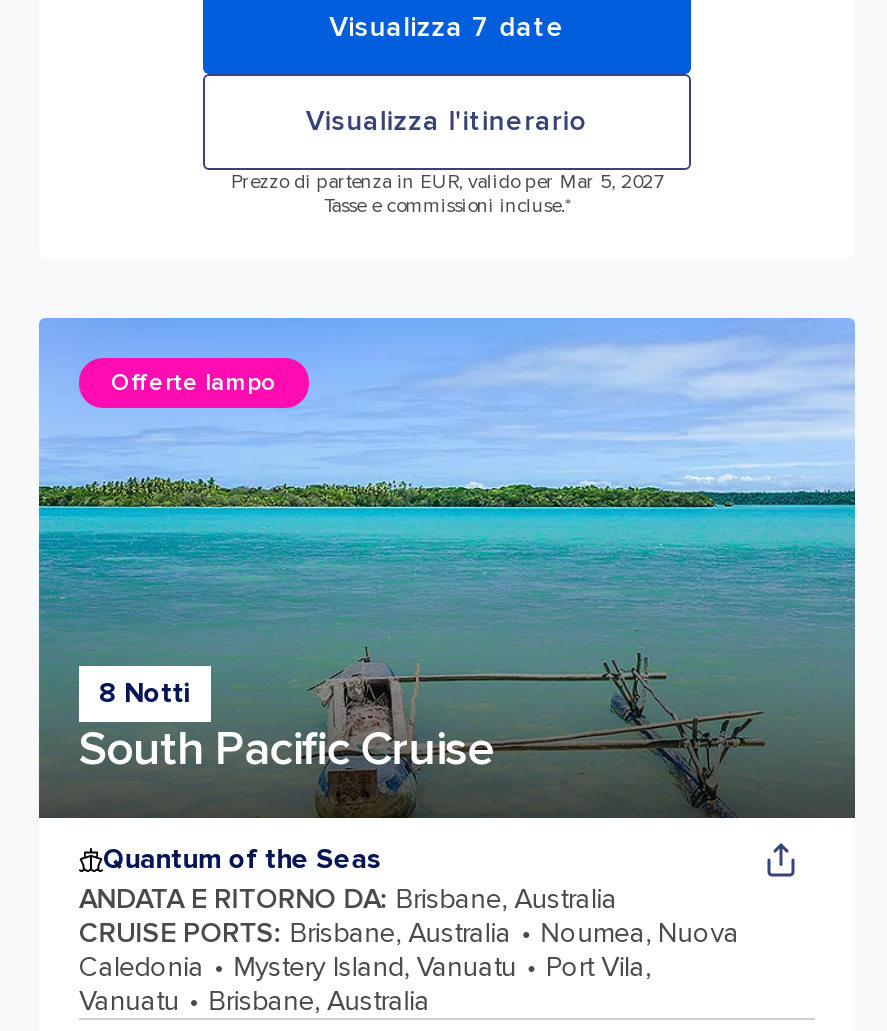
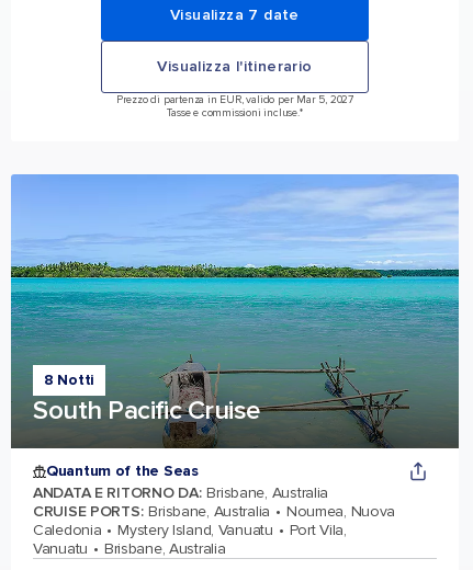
[111,367,277,397] Offerte lampo -> none

